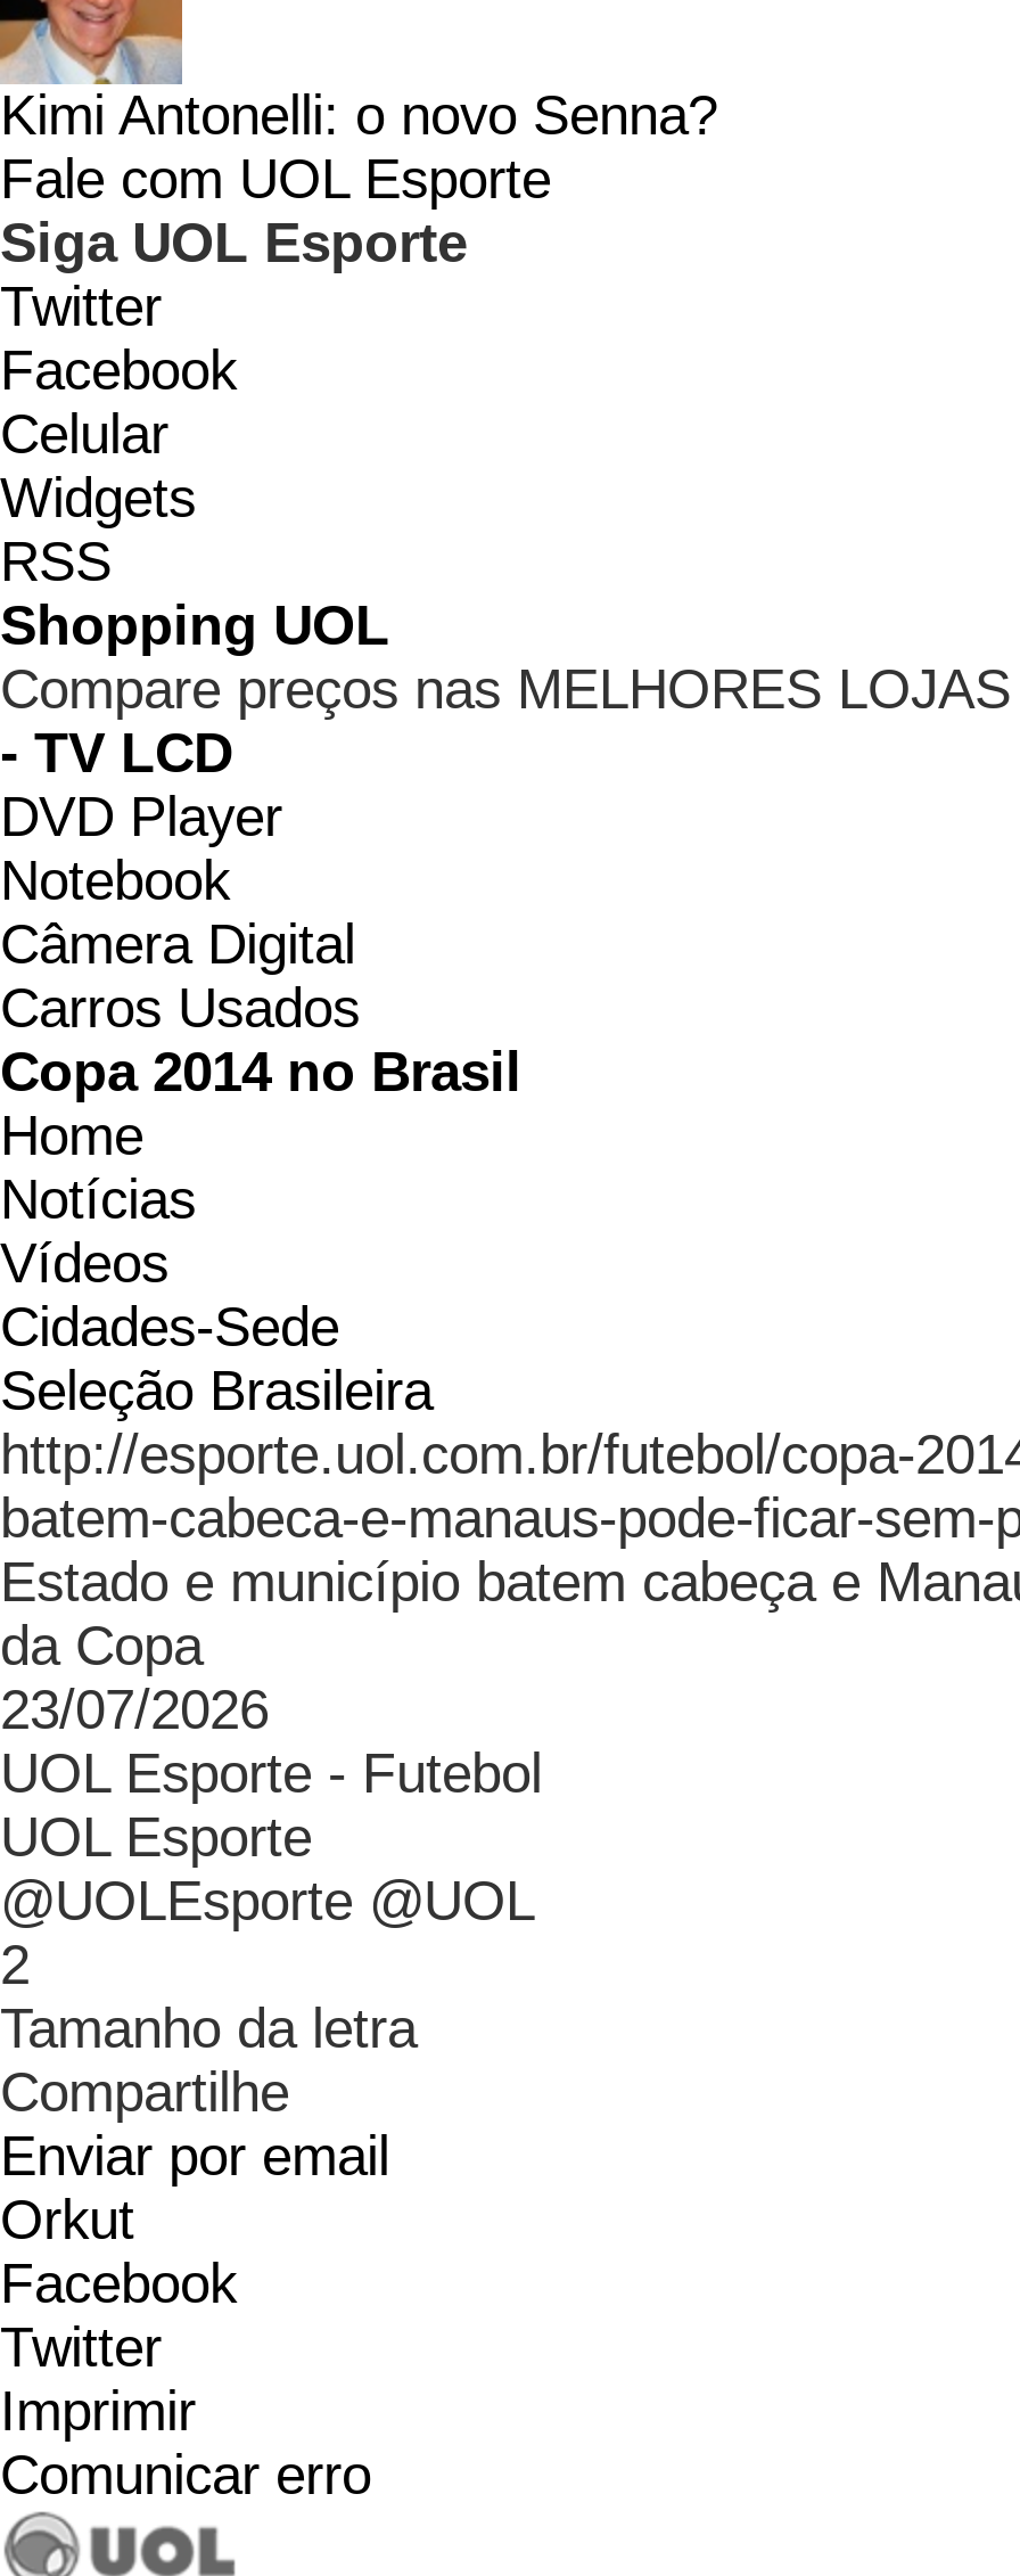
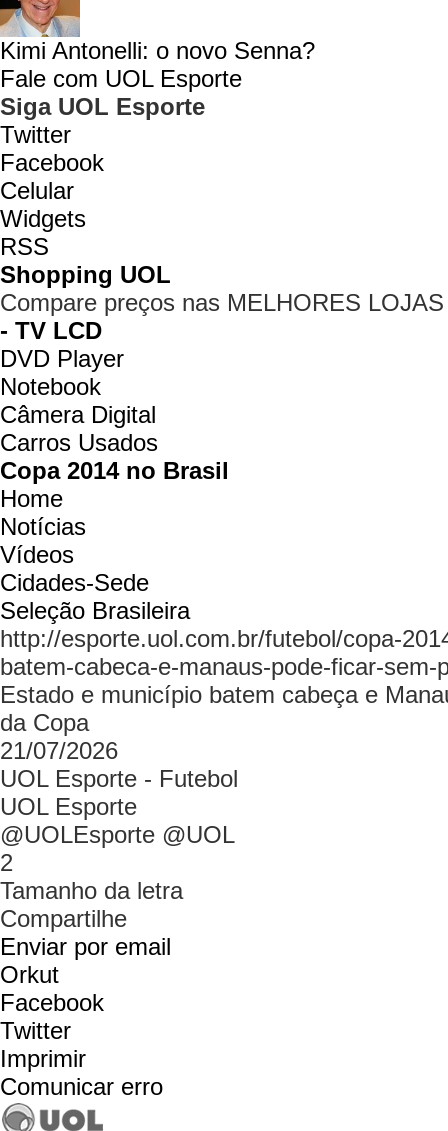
[0,1679,269,1740] 23/07/2026 -> [0,737,118,764] 21/07/2026

